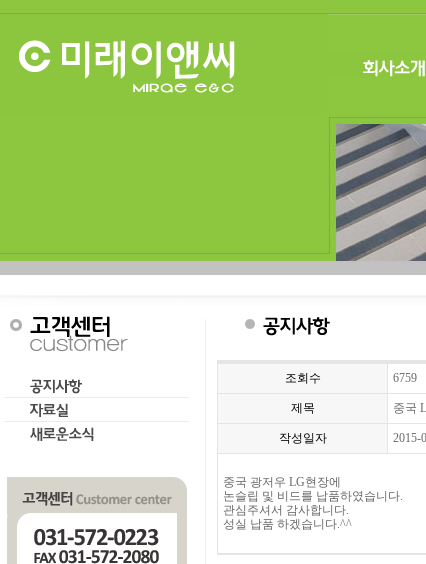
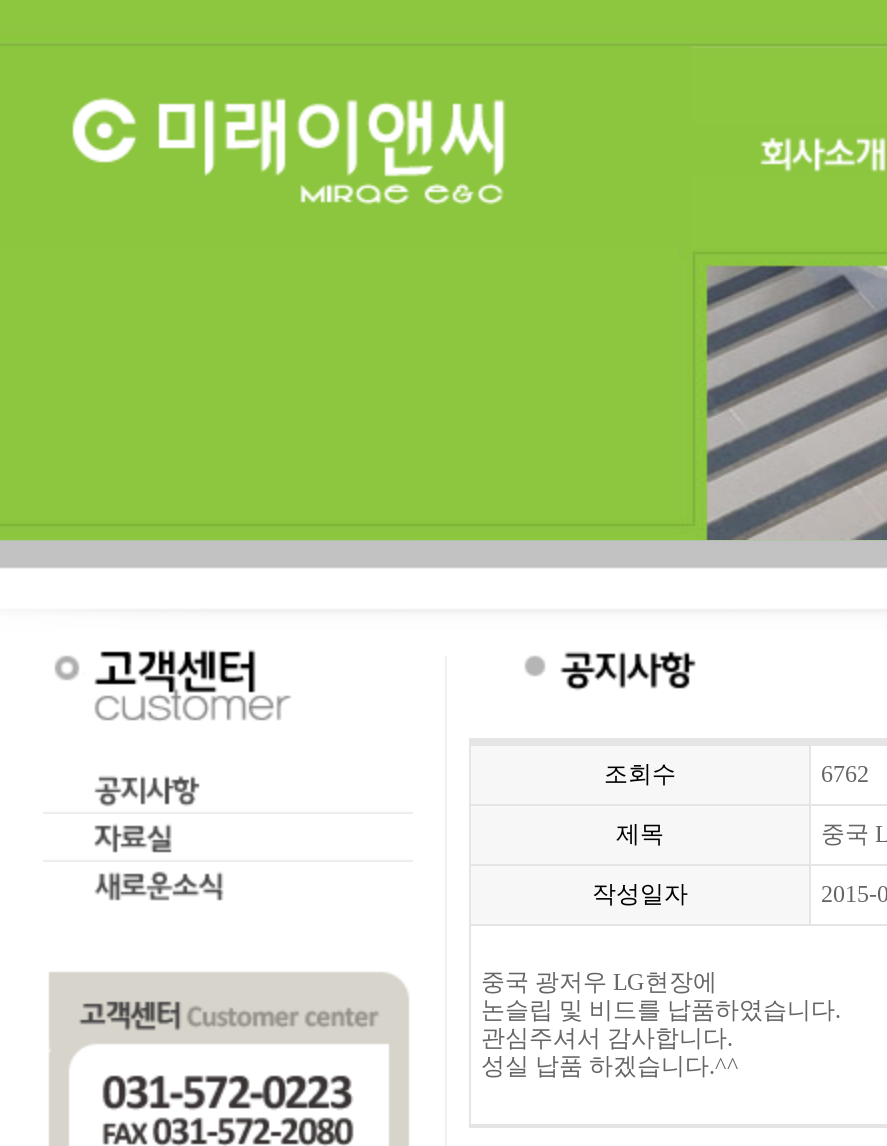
[393,371,417,385] 6759 -> [821,760,869,788] 6762

